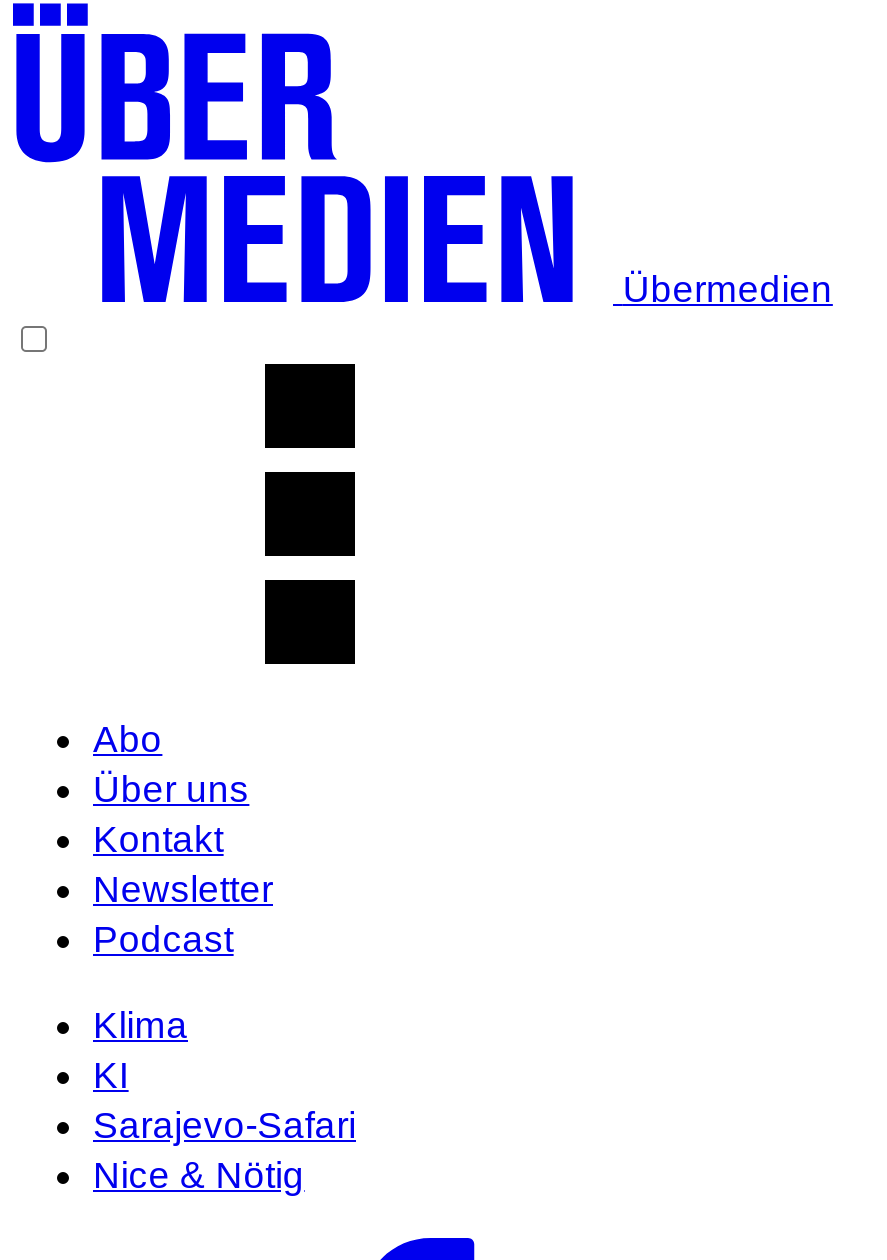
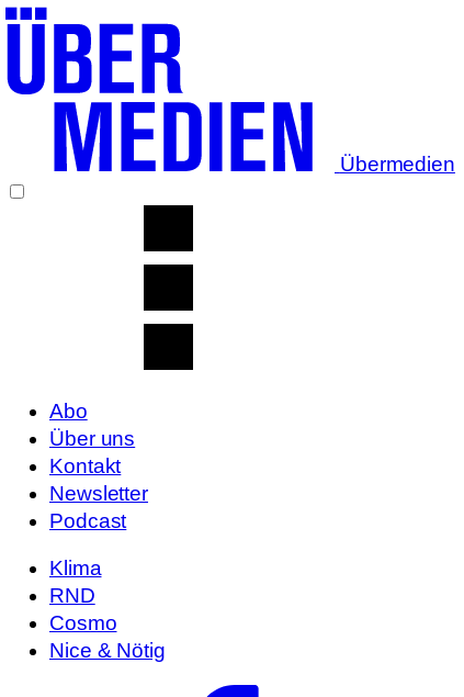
[93,1054,356,1146] KI | Sarajevo-Safari -> [49,584,117,634] RND | Cosmo

